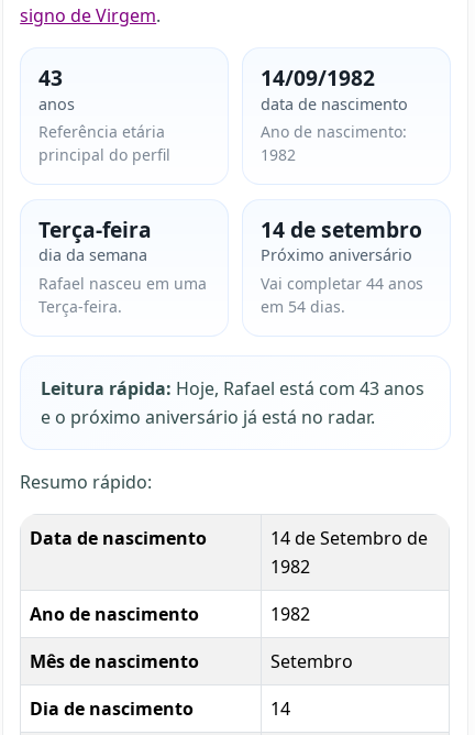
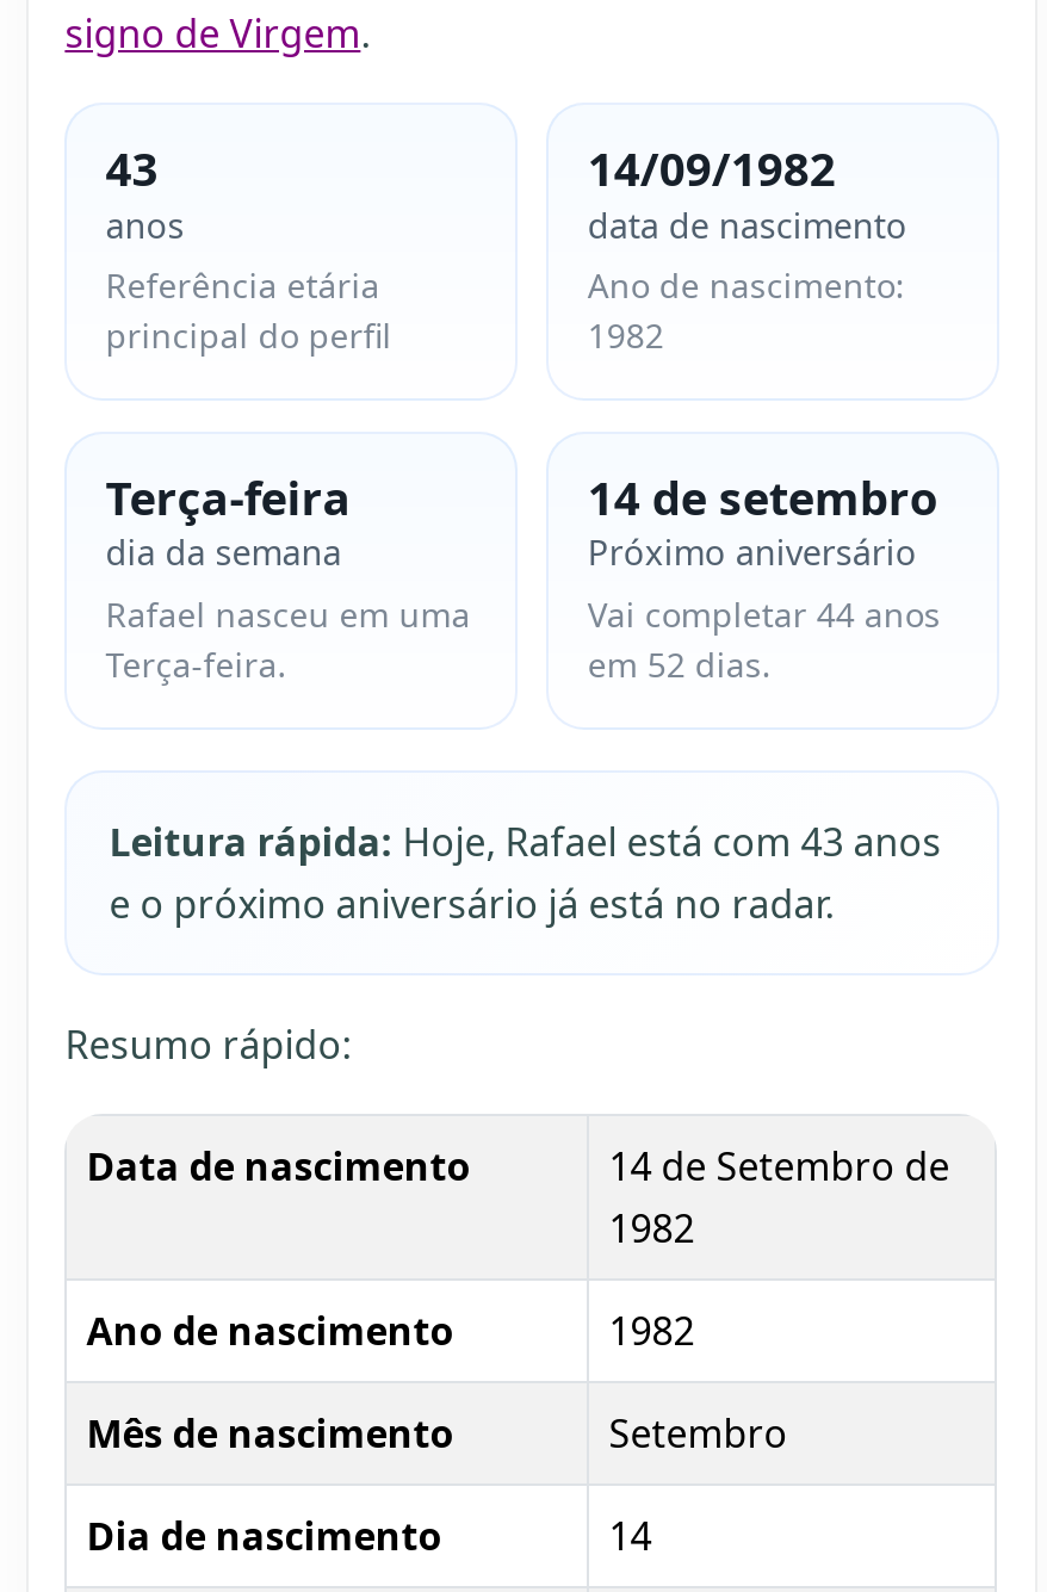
[261,295,346,316] em 54 dias. -> [588,640,771,686] em 52 dias.

